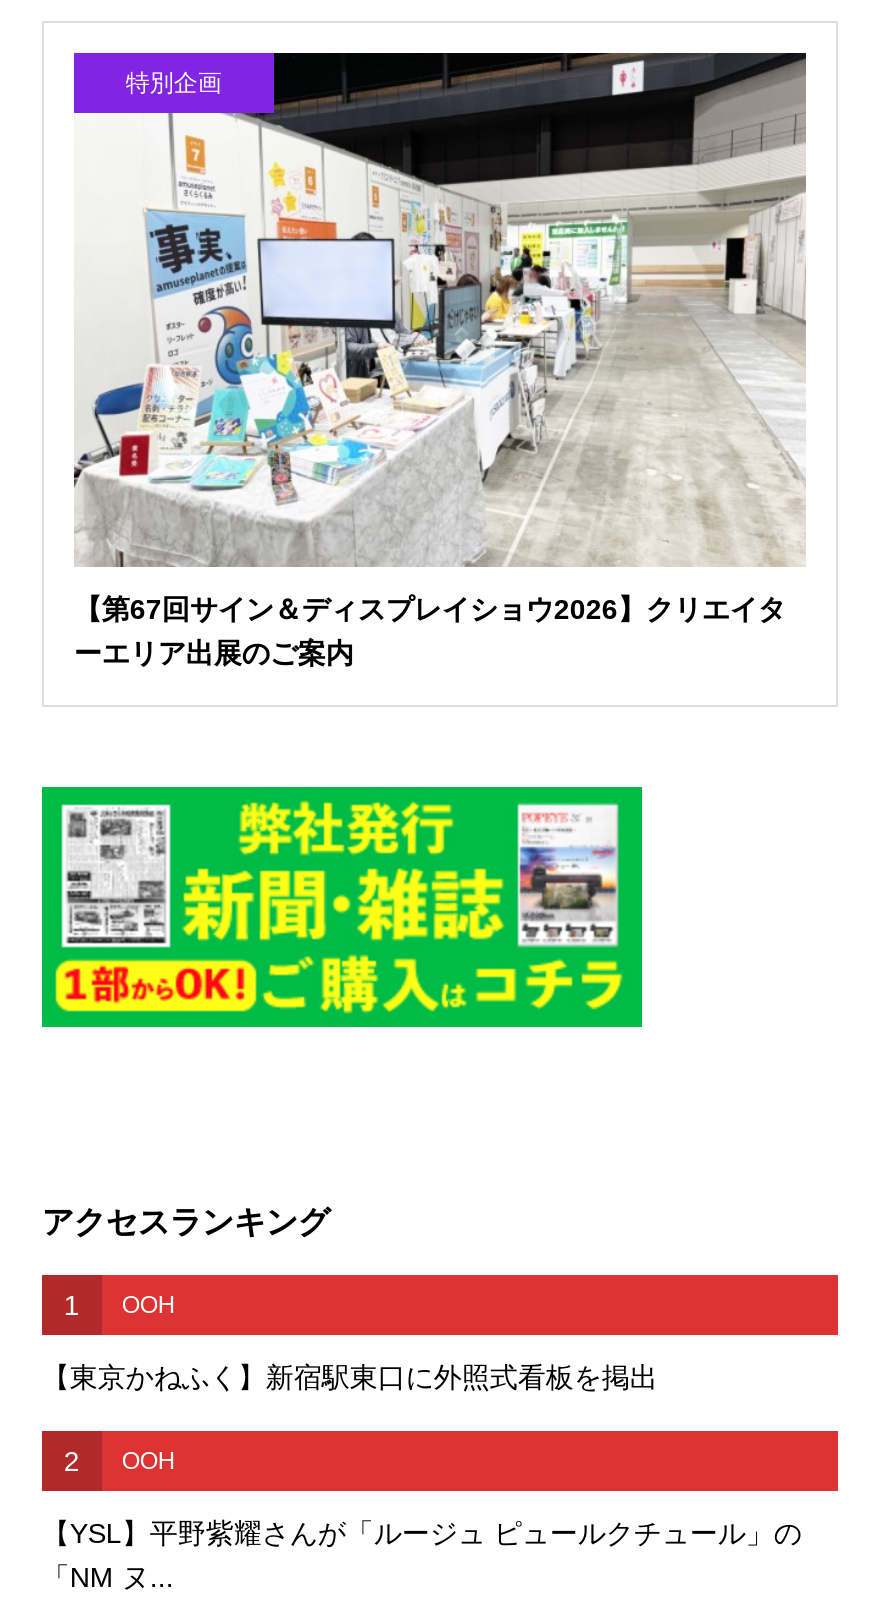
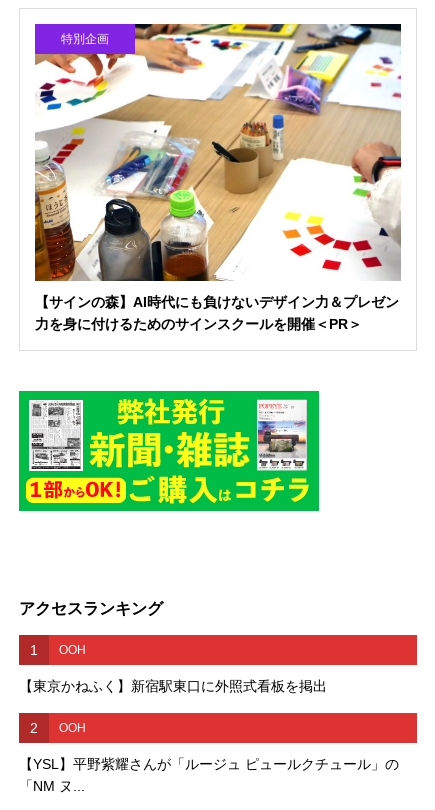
[72,51,808,668] [image] | 【第67回サイン＆ディスプレイショウ2026】クリエイタ | ーエリア出展のご案内 -> [34,23,401,332] [image] | 【サインの森】AI時代にも負けないデザイン力＆プレゼン | 力を身に付けるためのサインスクールを開催＜PR＞

